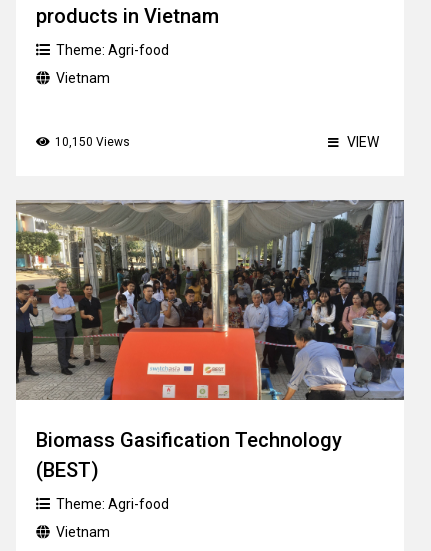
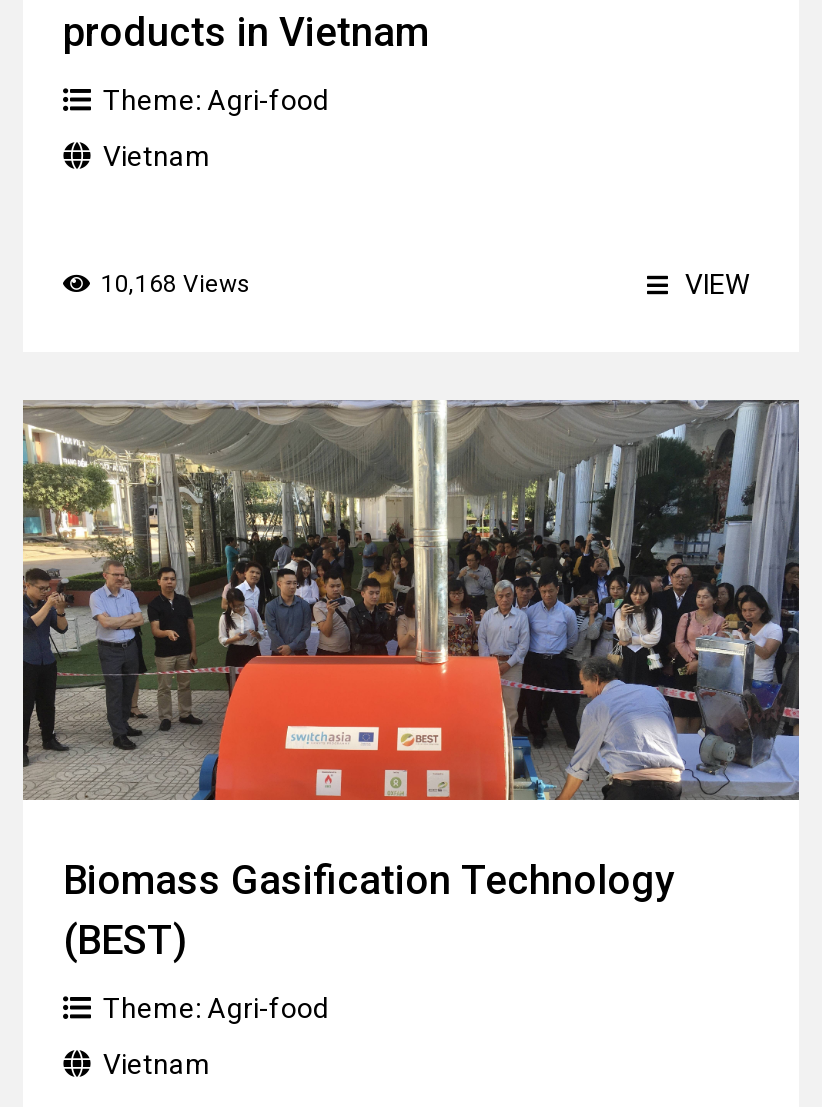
[55,135,130,149] 10,150 Views -> [101,270,251,298] 10,168 Views

